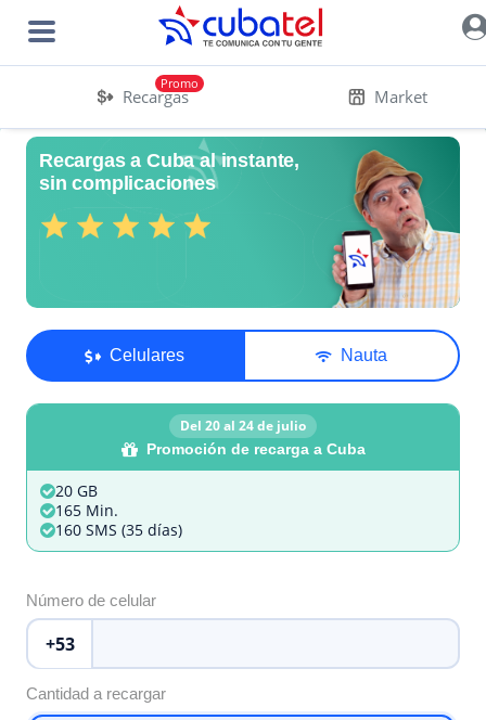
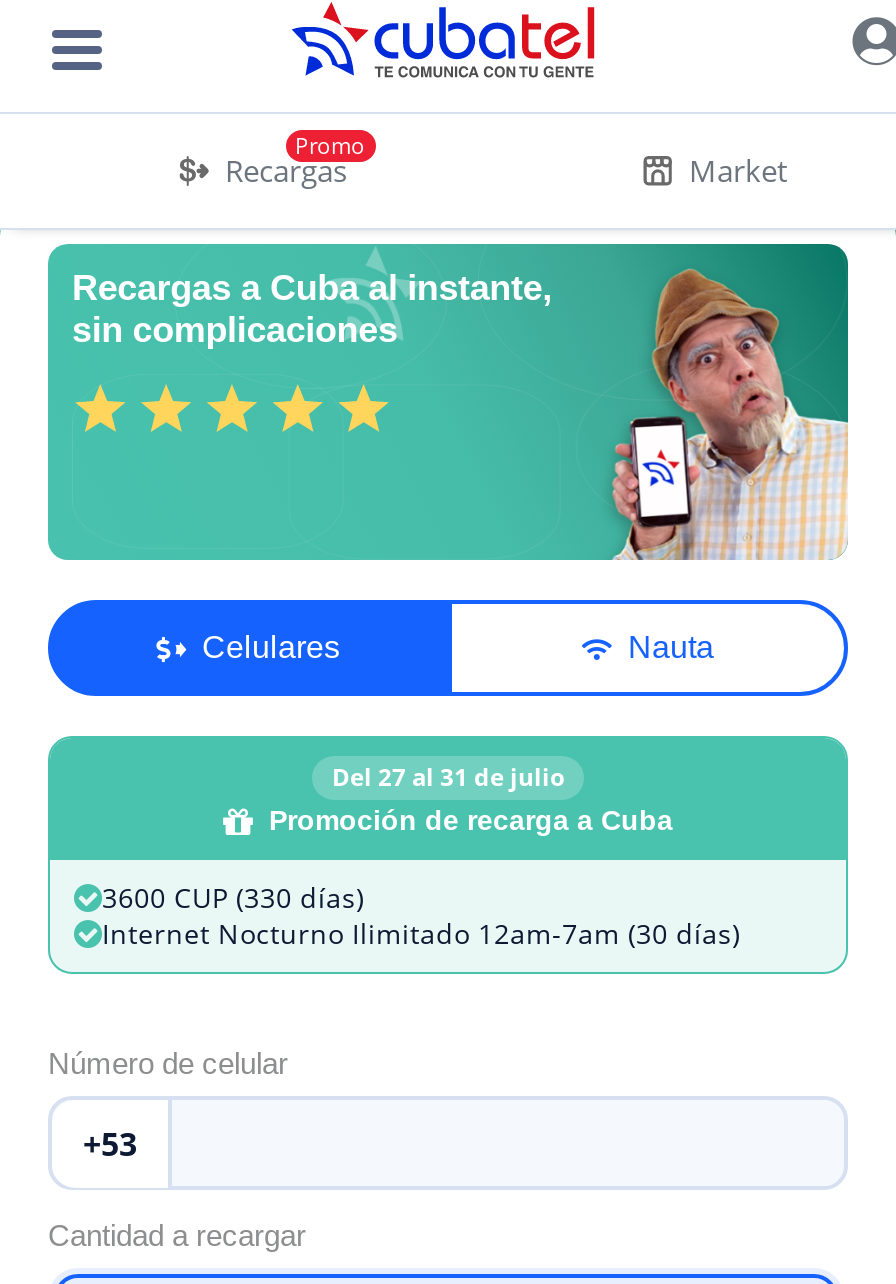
[180,416,306,435] Del 20 al 24 de julio -> [332,760,564,794] Del 27 al 31 de julio
[55,481,182,540] 20 GB | 165 Min. | 160 SMS (35 días) -> [102,880,740,952] 3600 CUP (330 días) | Internet Nocturno Ilimitado 12am-7am (30 días)

